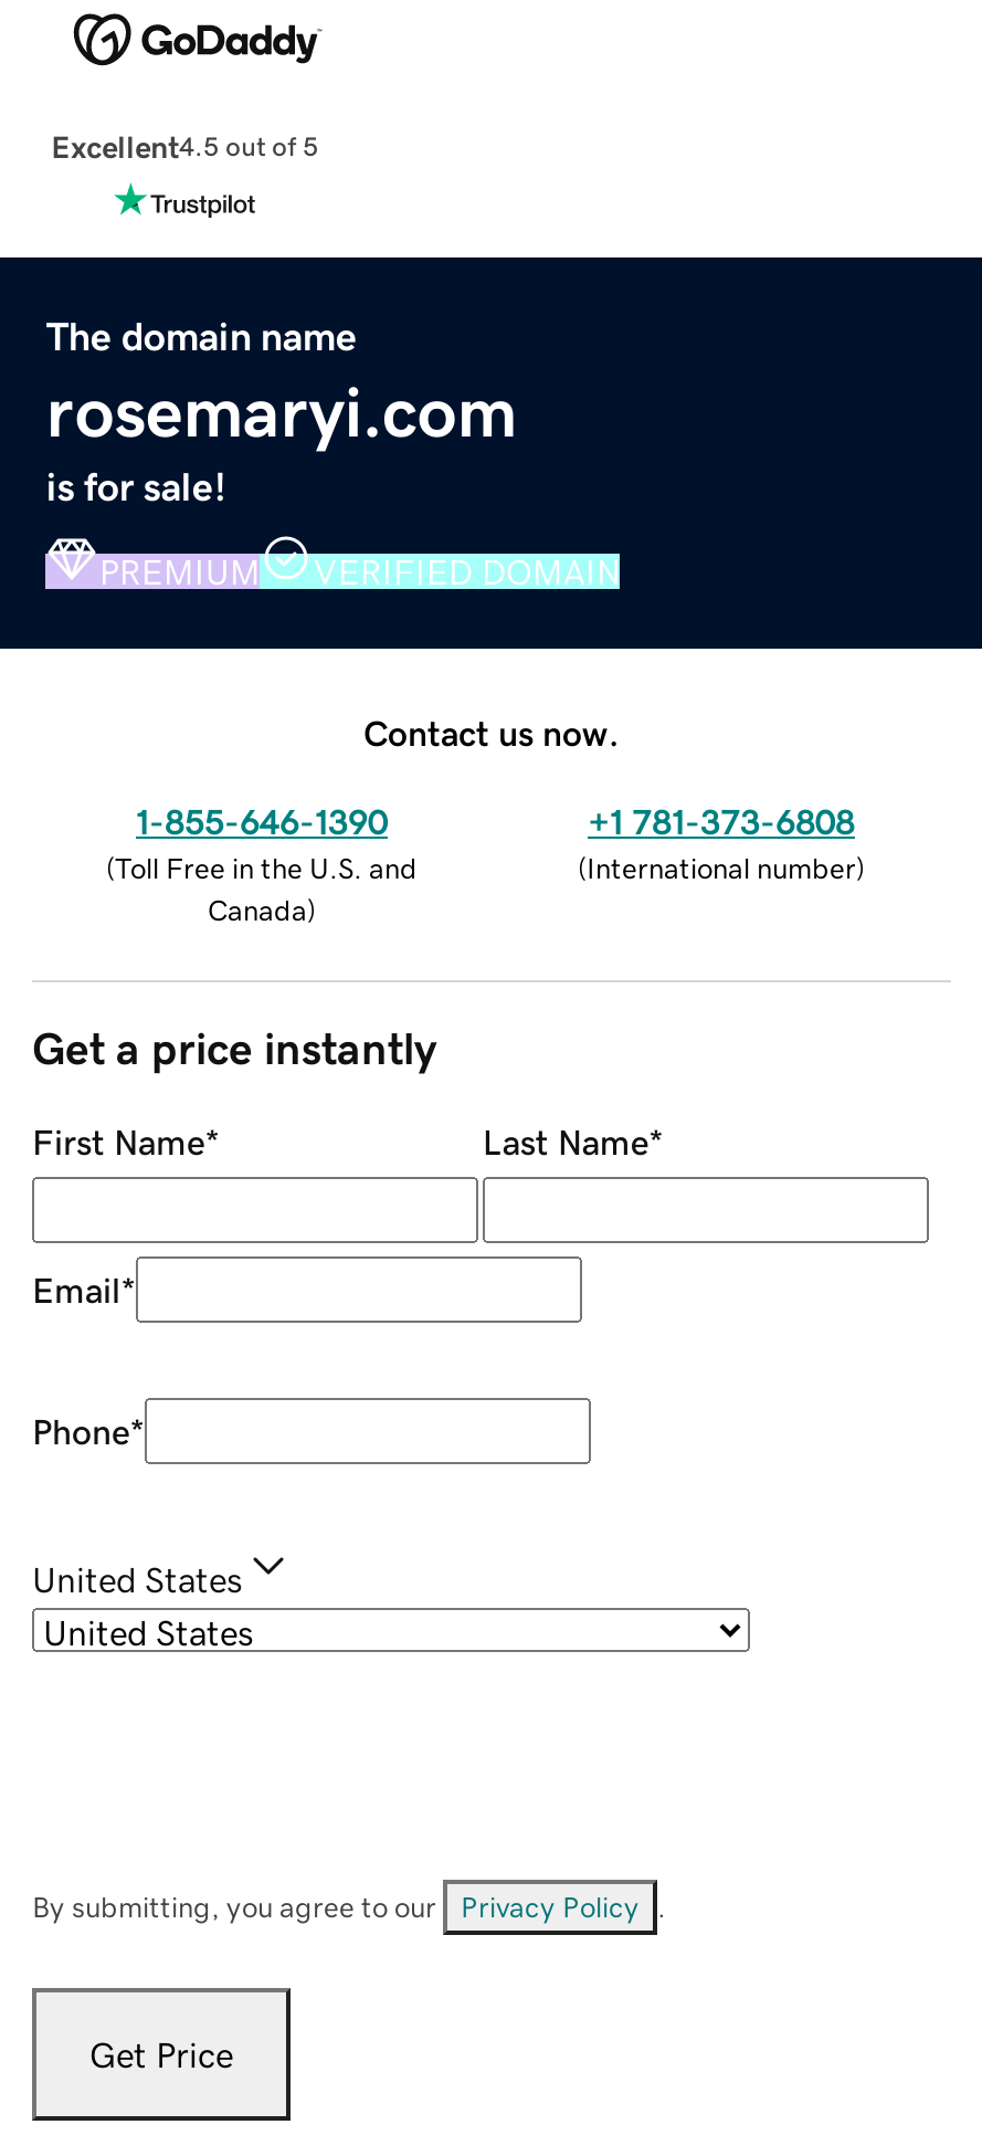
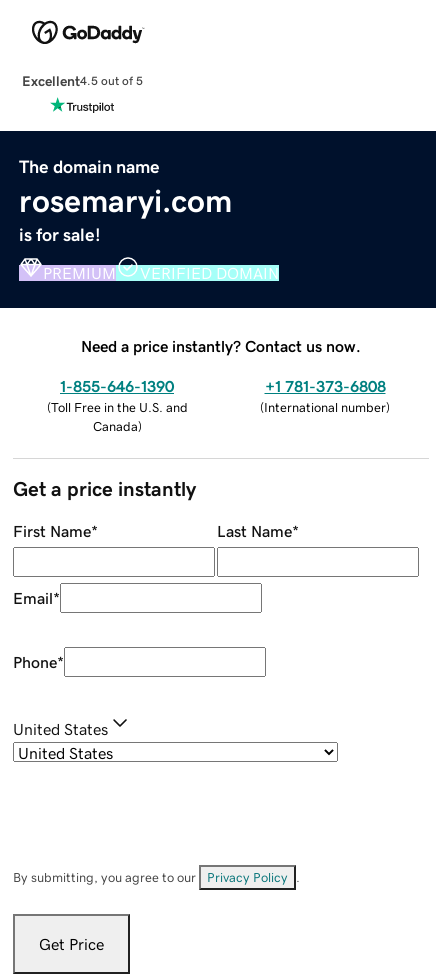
[363,714,620,749] Contact us now. -> [81,338,361,354] Need a price instantly? Contact us now.

